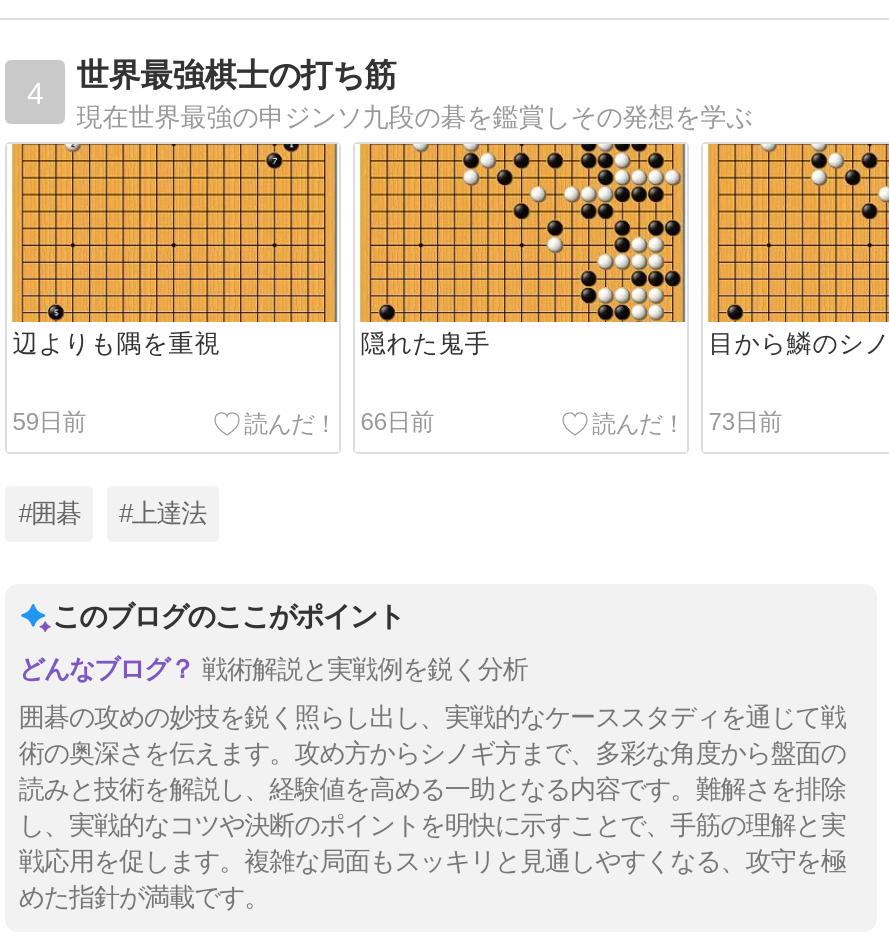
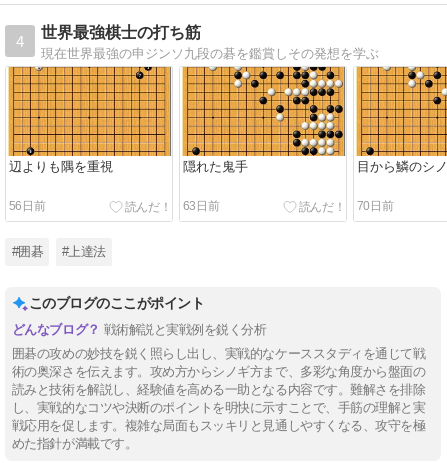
[13,408,86,436] 59日前 -> [9,199,45,213] 56日前
[361,408,434,436] 66日前 -> [183,199,219,213] 63日前
[709,408,782,436] 73日前 -> [357,199,393,213] 70日前

